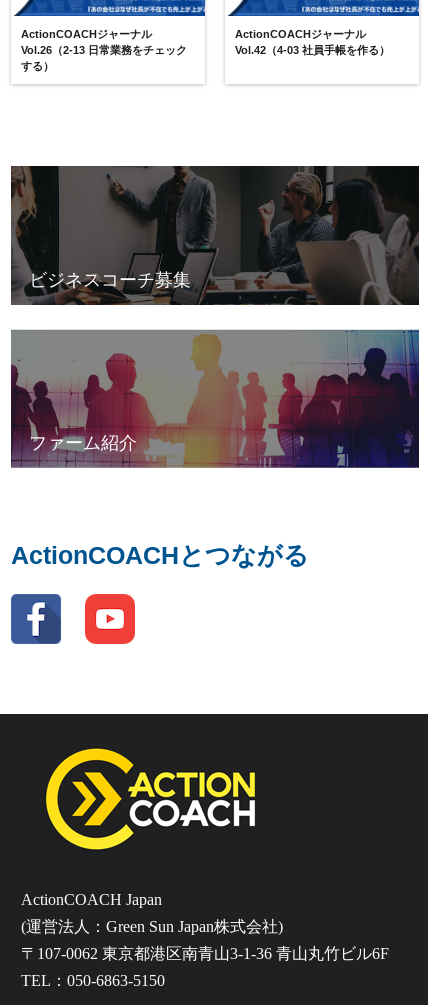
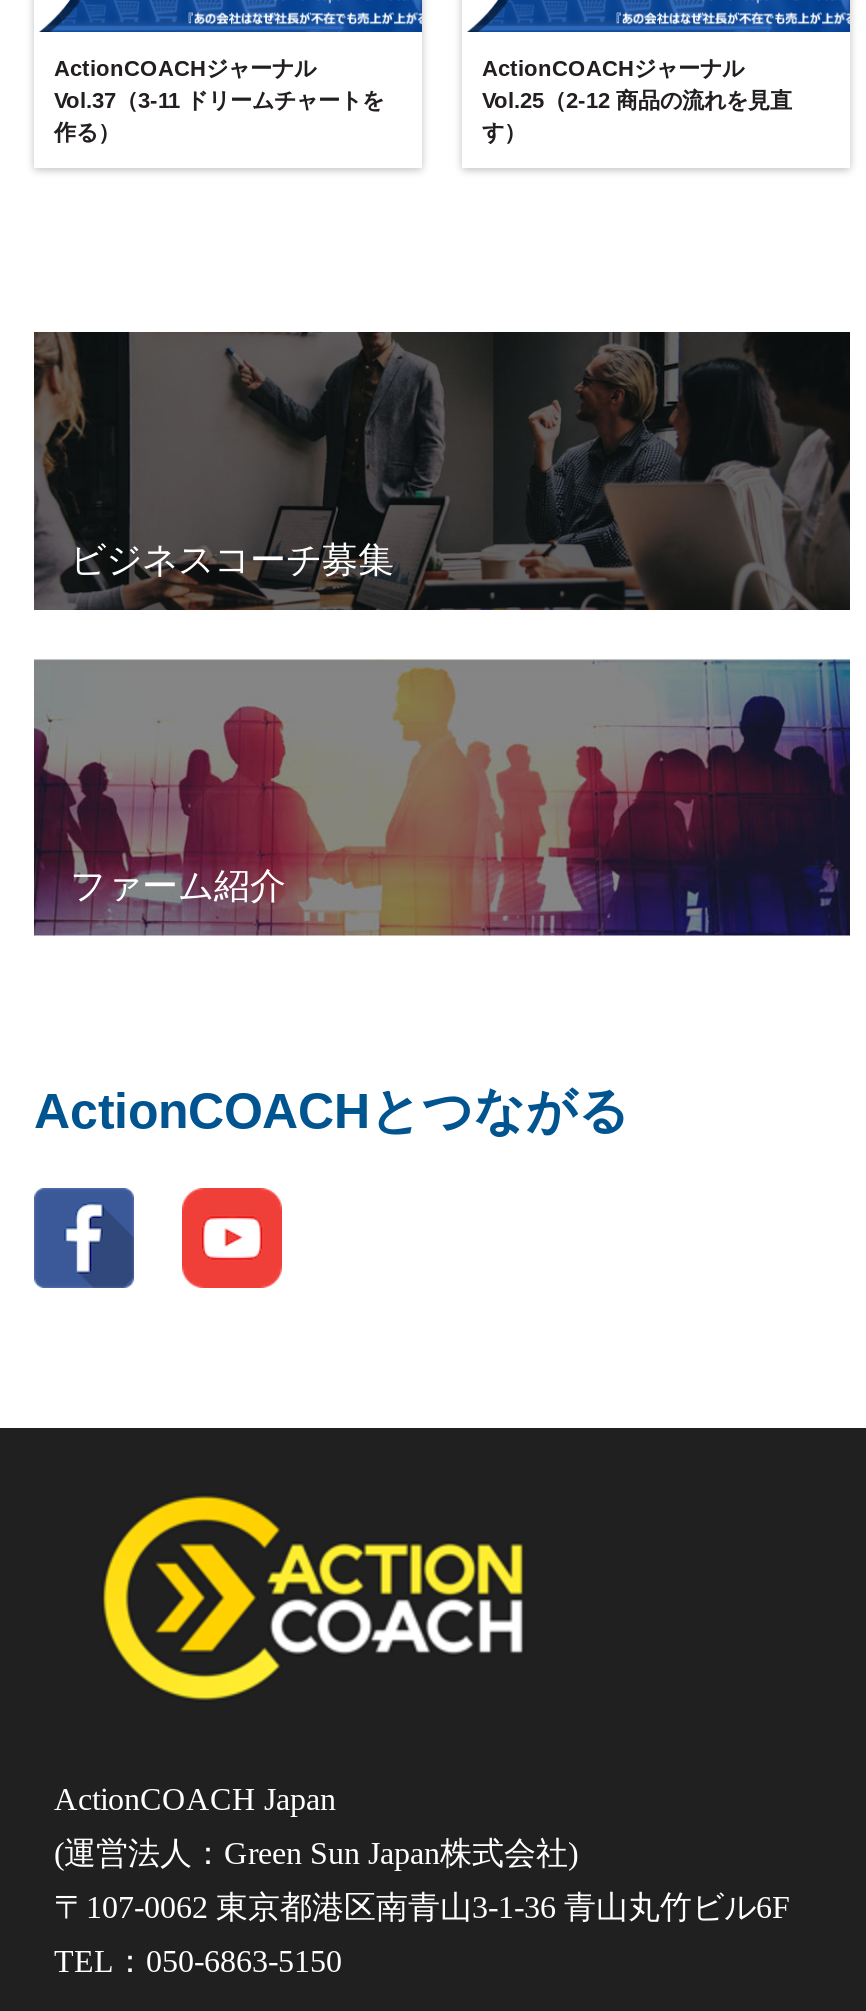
[21,44,187,72] Vol.26（2-13 日常業務をチェック | する） -> [54,88,384,144] Vol.37（3-11 ドリームチャートを | 作る）
[235,44,390,56] Vol.42（4-03 社員手帳を作る） -> [482,88,792,144] Vol.25（2-12 商品の流れを見直 | す）

